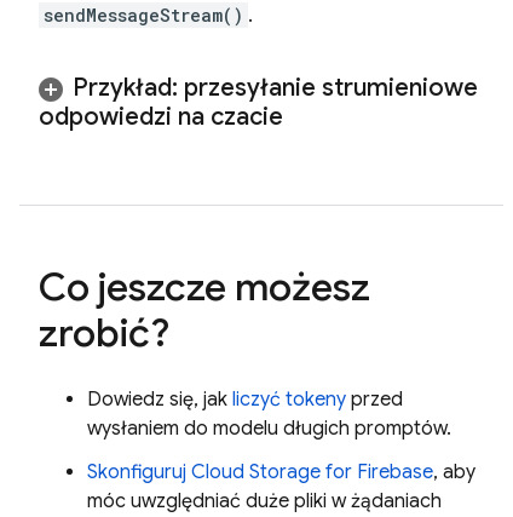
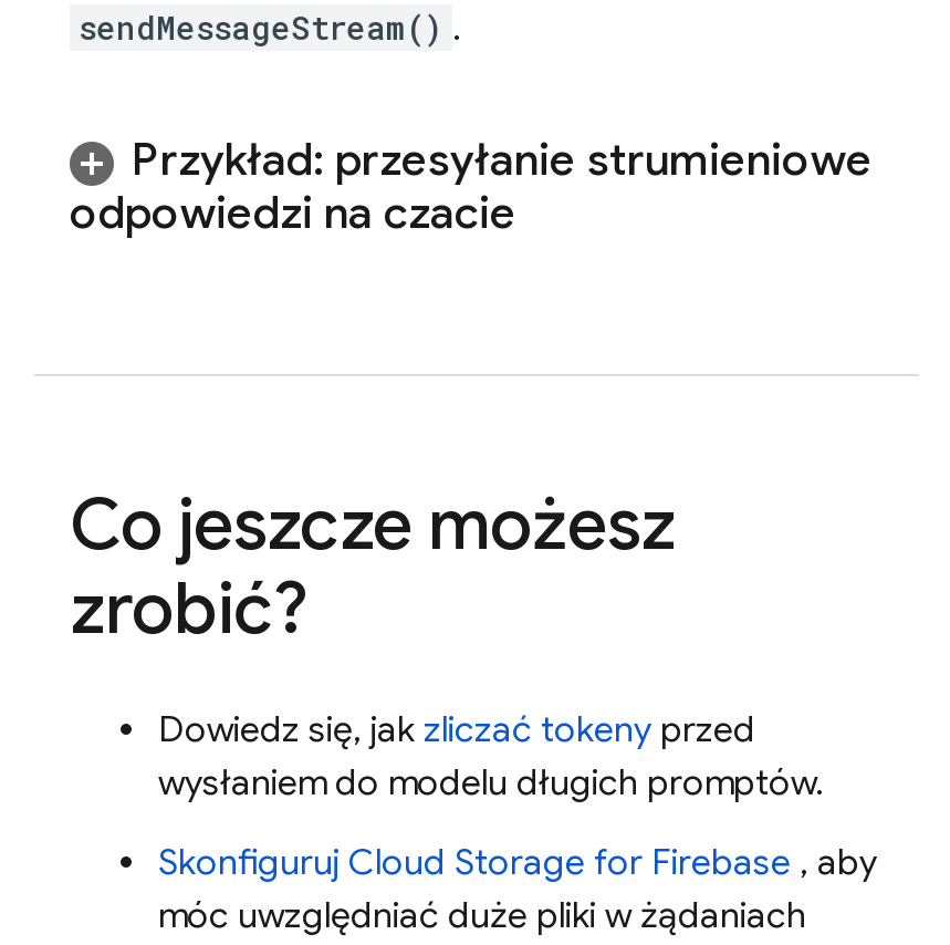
[87,387,403,412] Dowiedz się, jak liczyć tokeny przed -> [158,708,755,752] Dowiedz się, jak zliczać tokeny przed

